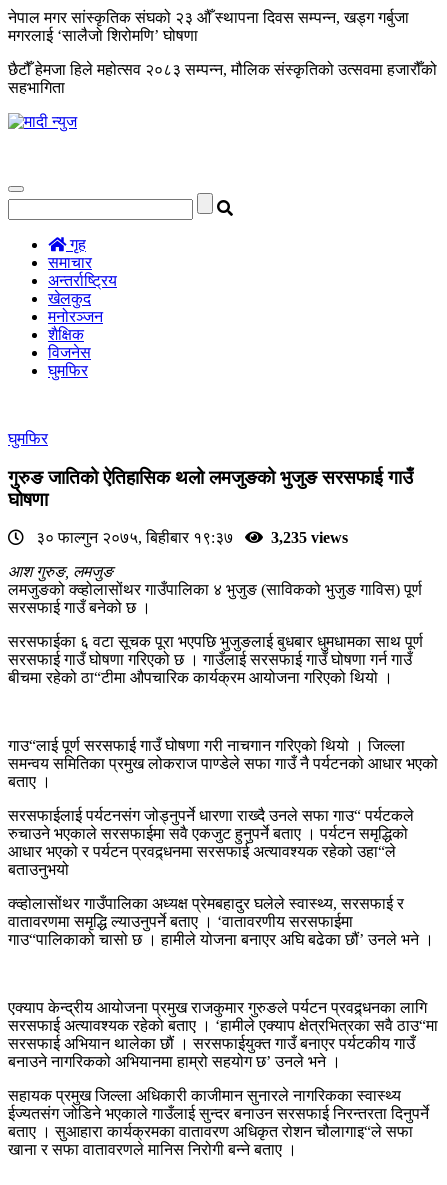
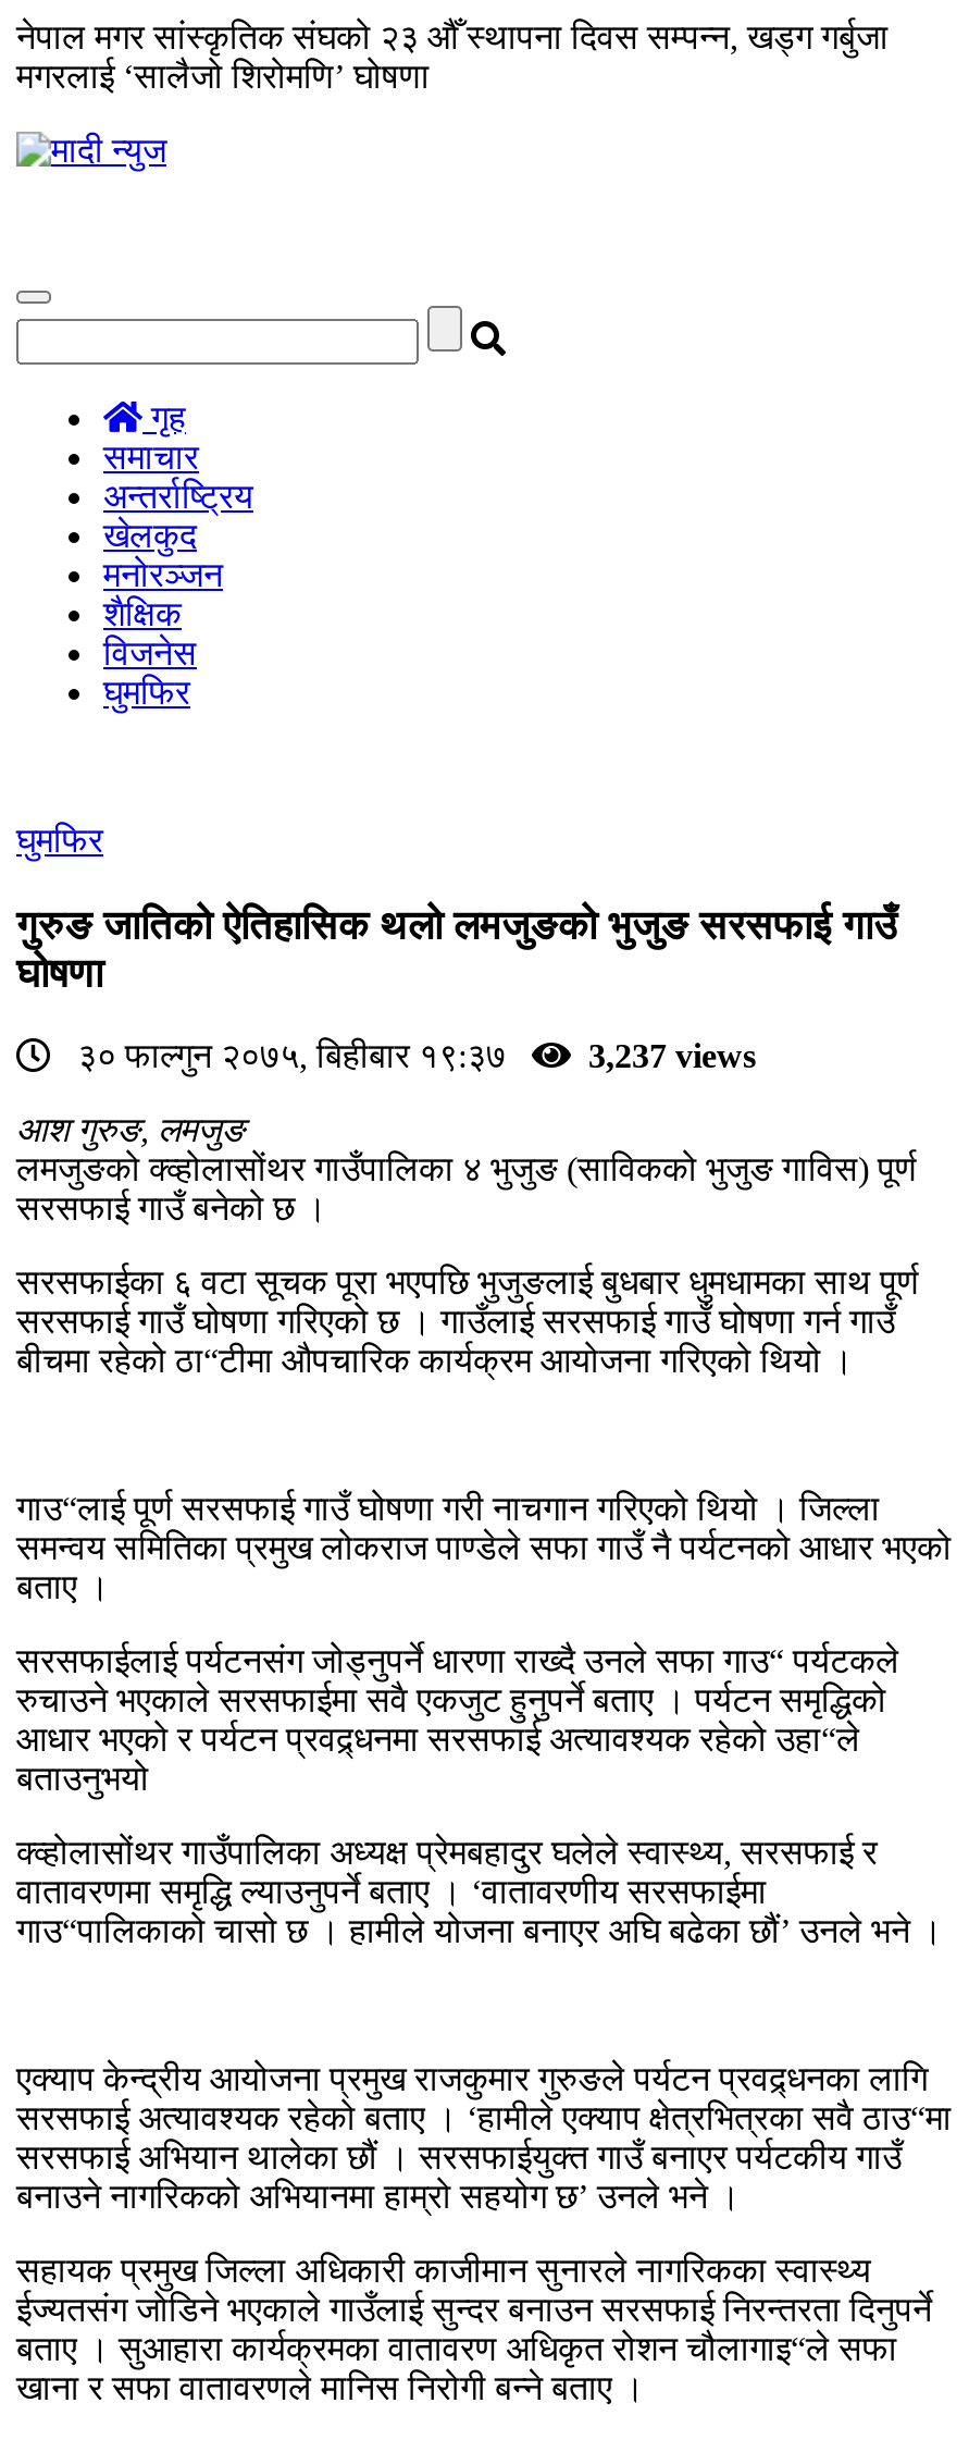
[8,61,437,96] छैटौँ हेमजा हिले महोत्सव २०८३ सम्पन्न, मौलिक संस्कृतिको उत्सवमा हजारौँको | सहभागिता -> none
[24,529,348,545] ३० फाल्गुन २०७५, बिहीबार १९:३७ 3,235 views -> [51,1038,756,1073] ३० फाल्गुन २०७५, बिहीबार १९:३७ 3,237 views

